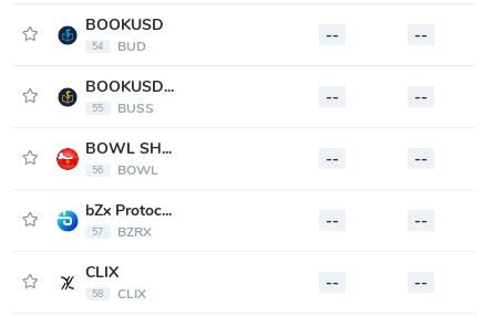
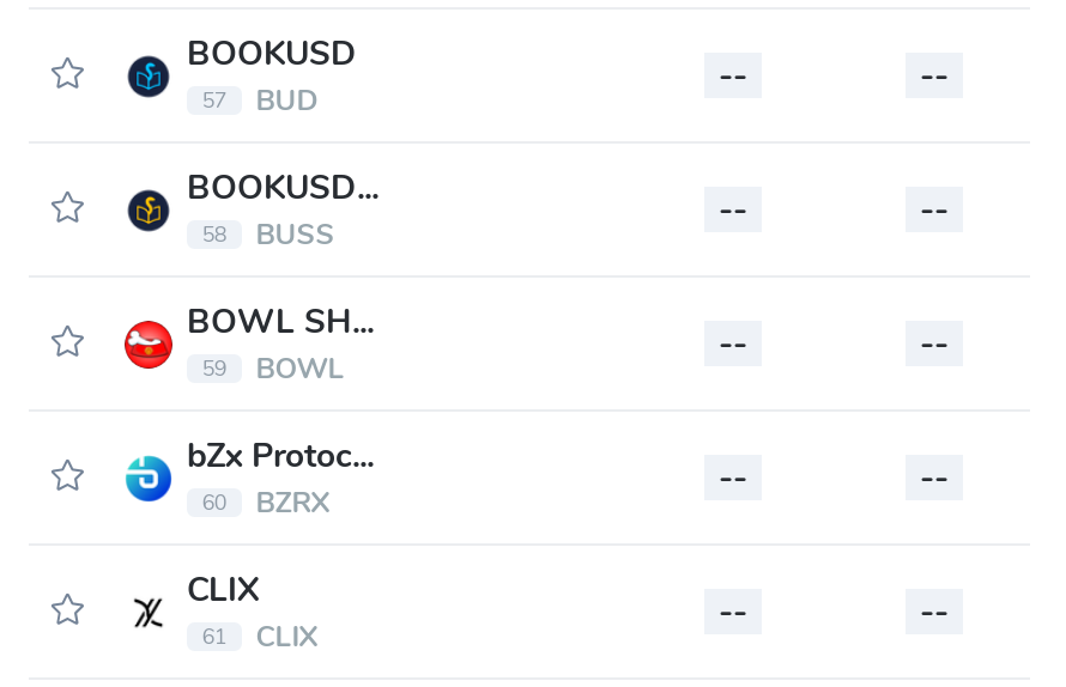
[92,38,146,55] 54 BUD -> [202,81,318,120] 57 BUD
[92,99,154,117] 55 BUSS -> [202,215,335,254] 58 BUSS
[92,161,158,179] 56 BOWL -> [202,349,344,388] 59 BOWL
[92,223,152,241] 57 BZRX -> [202,484,330,522] 60 BZRX
[92,285,146,303] 58 CLIX -> [202,618,318,656] 61 CLIX

